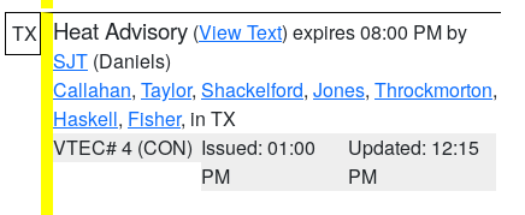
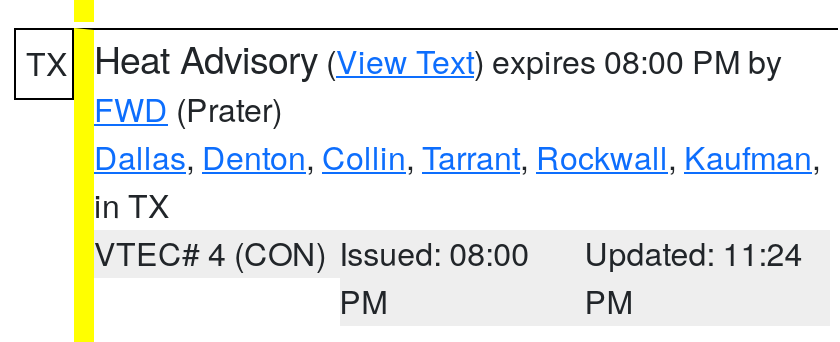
[53,47,497,161] SJT (Daniels) | Callahan, Taylor, Shackelford, Jones, Throckmorton, | Haskell, Fisher, in TX | VTEC# 4 (CON) Issued: 01:00 -> [94,86,820,276] FWD (Prater) | Dallas, Denton, Collin, Tarrant, Rockwall, Kaufman, | in TX | VTEC# 4 (CON) Issued: 08:00
[348,133,479,161] Updated: 12:15 -> [584,230,802,276] Updated: 11:24

